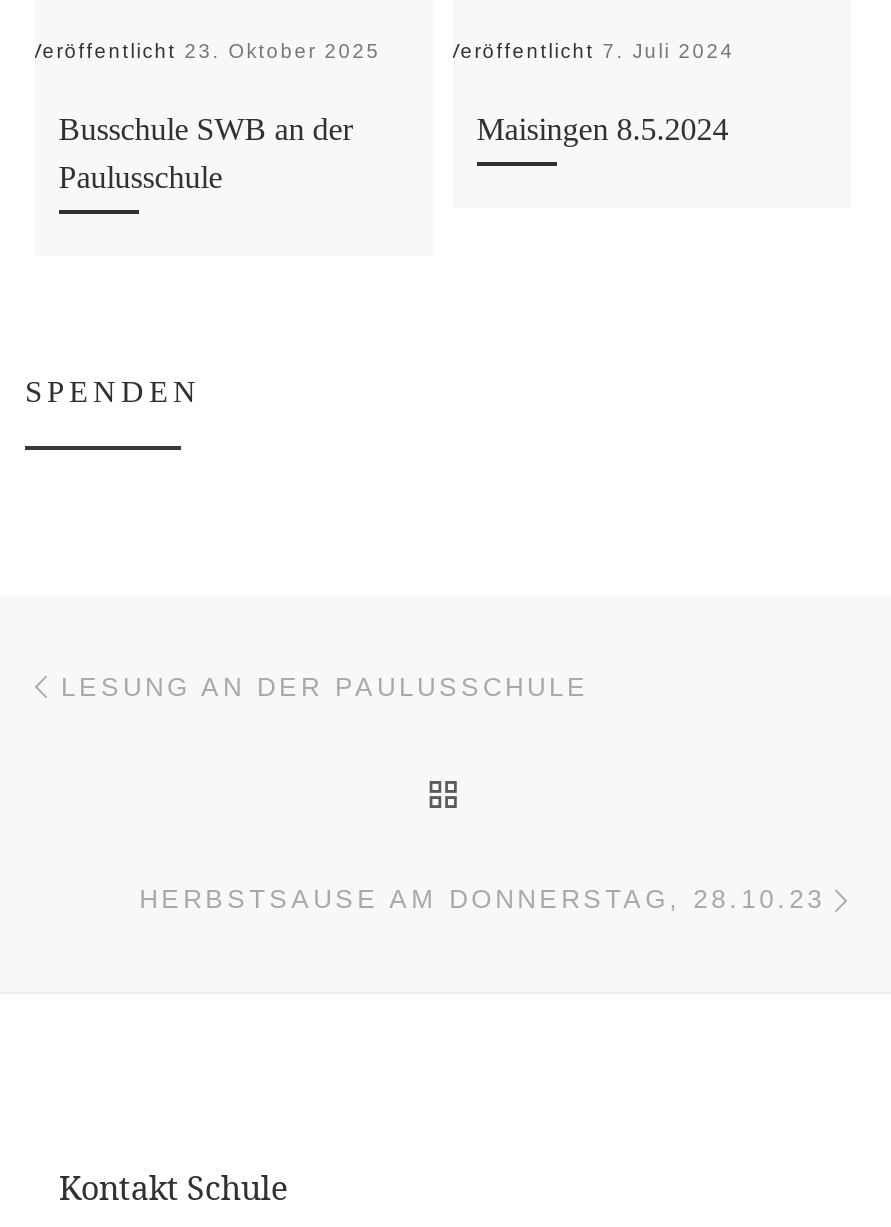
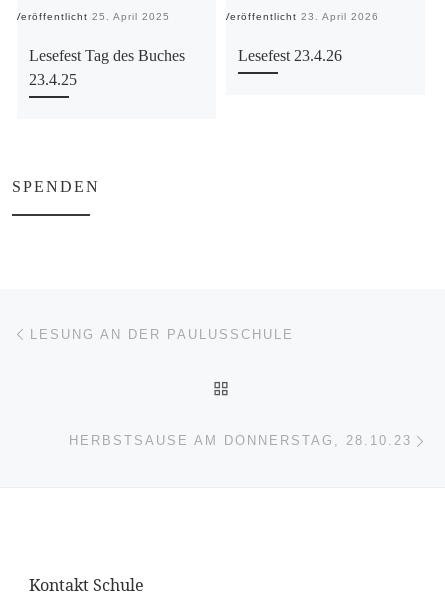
[28,40,380,62] Veröffentlicht 23. Oktober 2025 -> [14,11,170,22] Veröffentlicht 25. April 2025
[446,40,734,62] Veröffentlicht 7. Juli 2024 -> [223,11,379,22] Veröffentlicht 23. April 2026
[58,112,352,196] Busschule SWB an der | Paulusschule -> [29,47,185,89] Lesefest Tag des Buches | 23.4.25
[476,112,728,148] Maisingen 8.5.2024 -> [238,47,342,65] Lesefest 23.4.26

